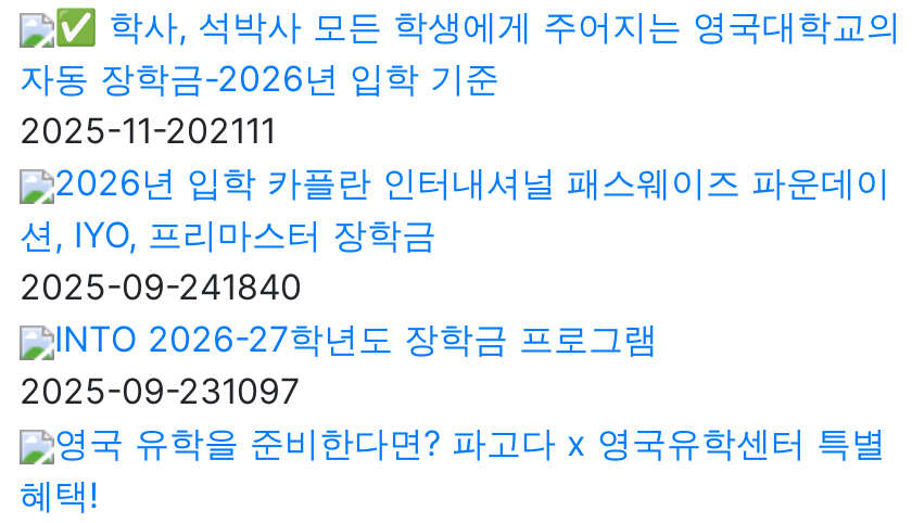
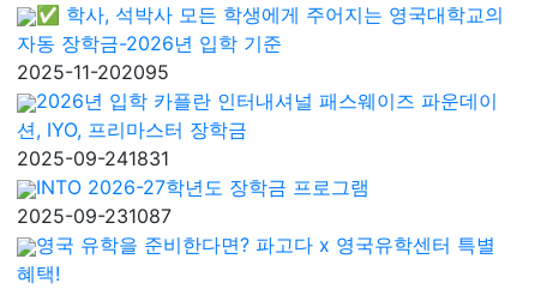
[20,109,276,152] 2025-11-202111 -> [17,60,169,84] 2025-11-202095
[20,265,302,308] 2025-09-241840 -> [17,146,169,170] 2025-09-241831
[20,369,300,412] 2025-09-231097 -> [17,204,172,228] 2025-09-231087

